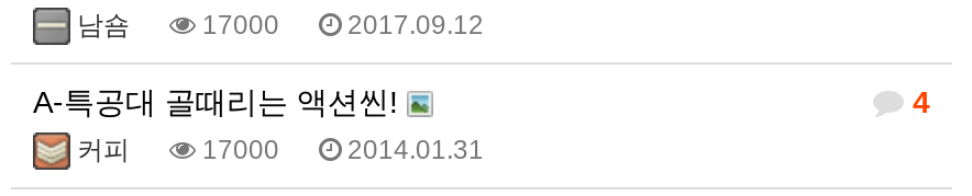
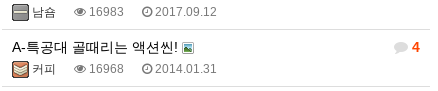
[196,10,484,41] 17000 2017.09.12 -> [86,5,217,19] 16983 2017.09.12
[196,135,484,165] 17000 2014.01.31 -> [86,62,217,76] 16968 2014.01.31

